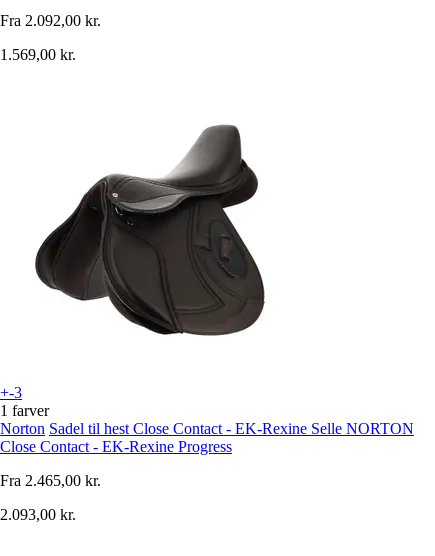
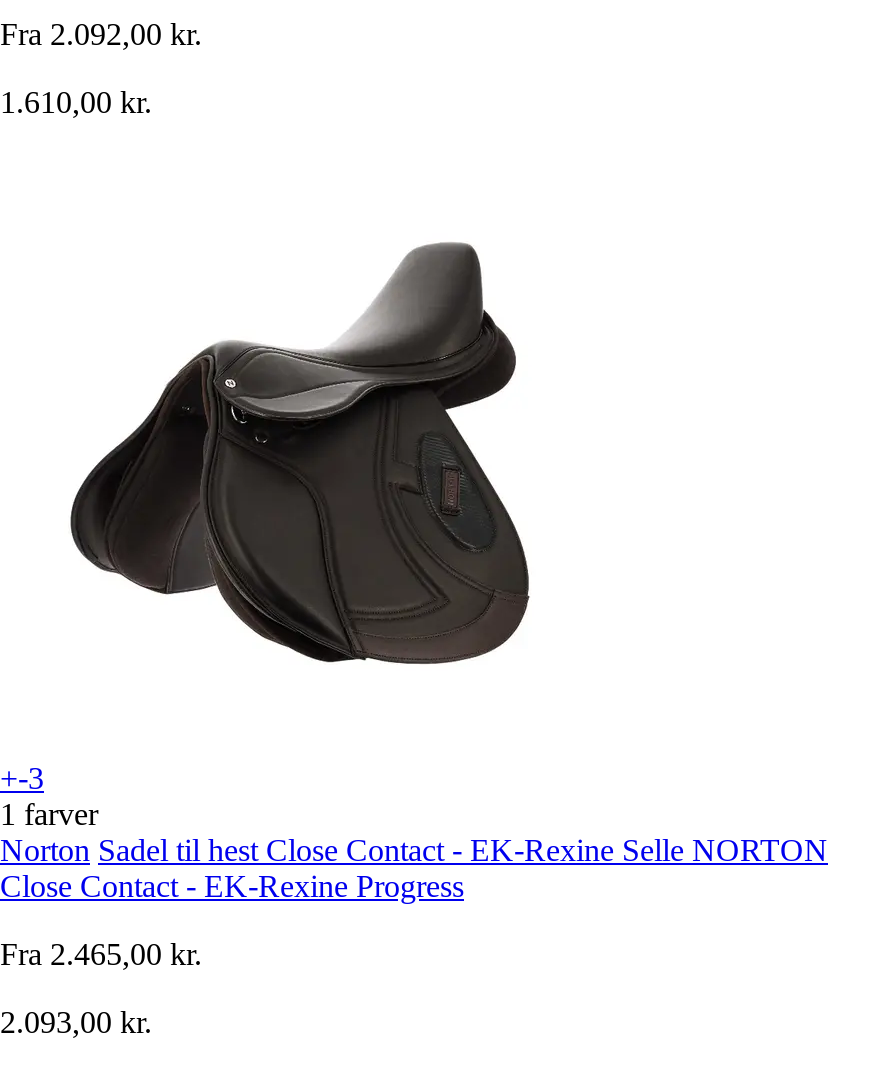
[0,46,76,63] 1.569,00 kr. -> [0,85,152,119] 1.610,00 kr.

